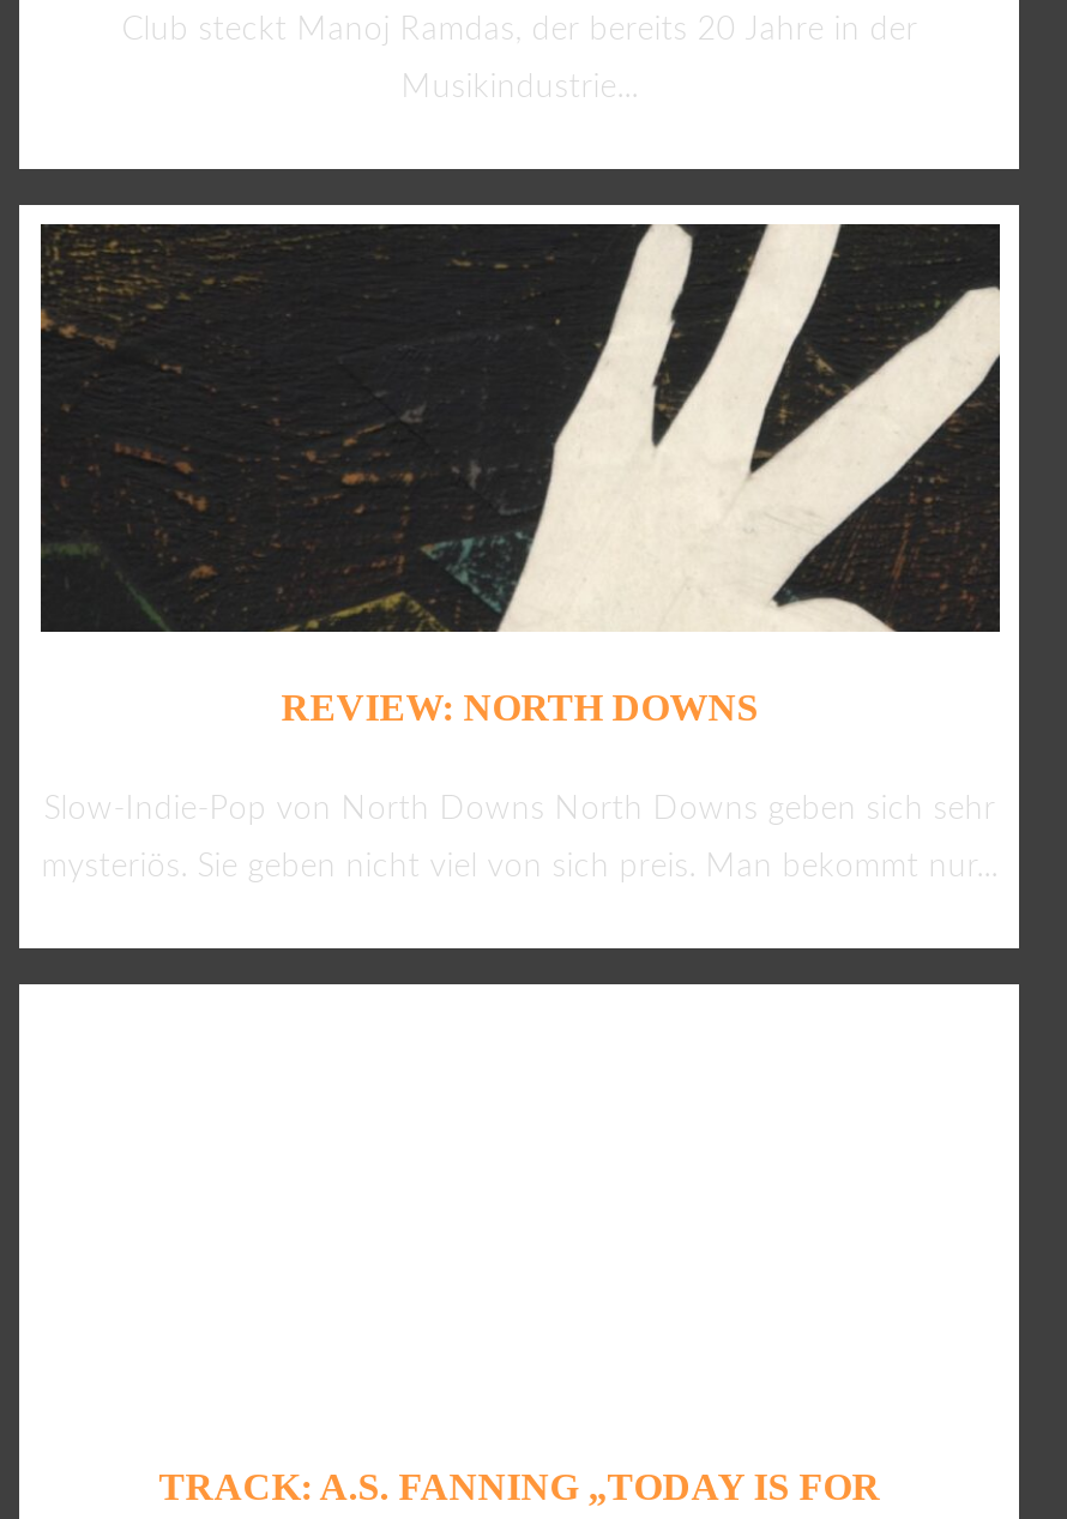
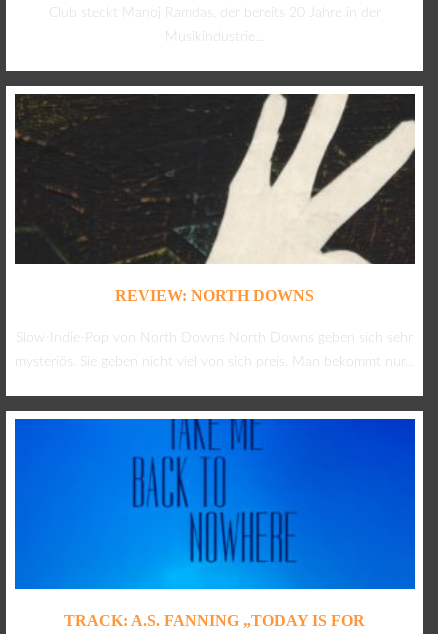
none -> [14,418,416,590] [image]

